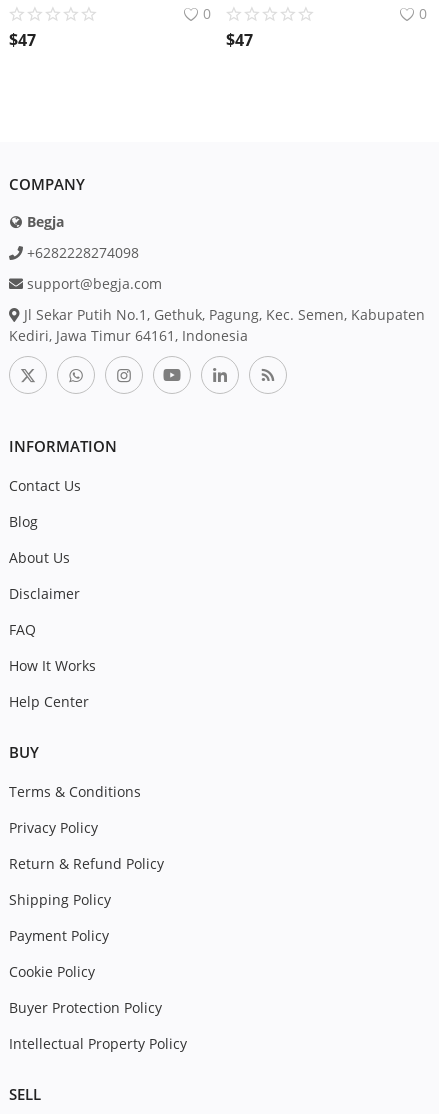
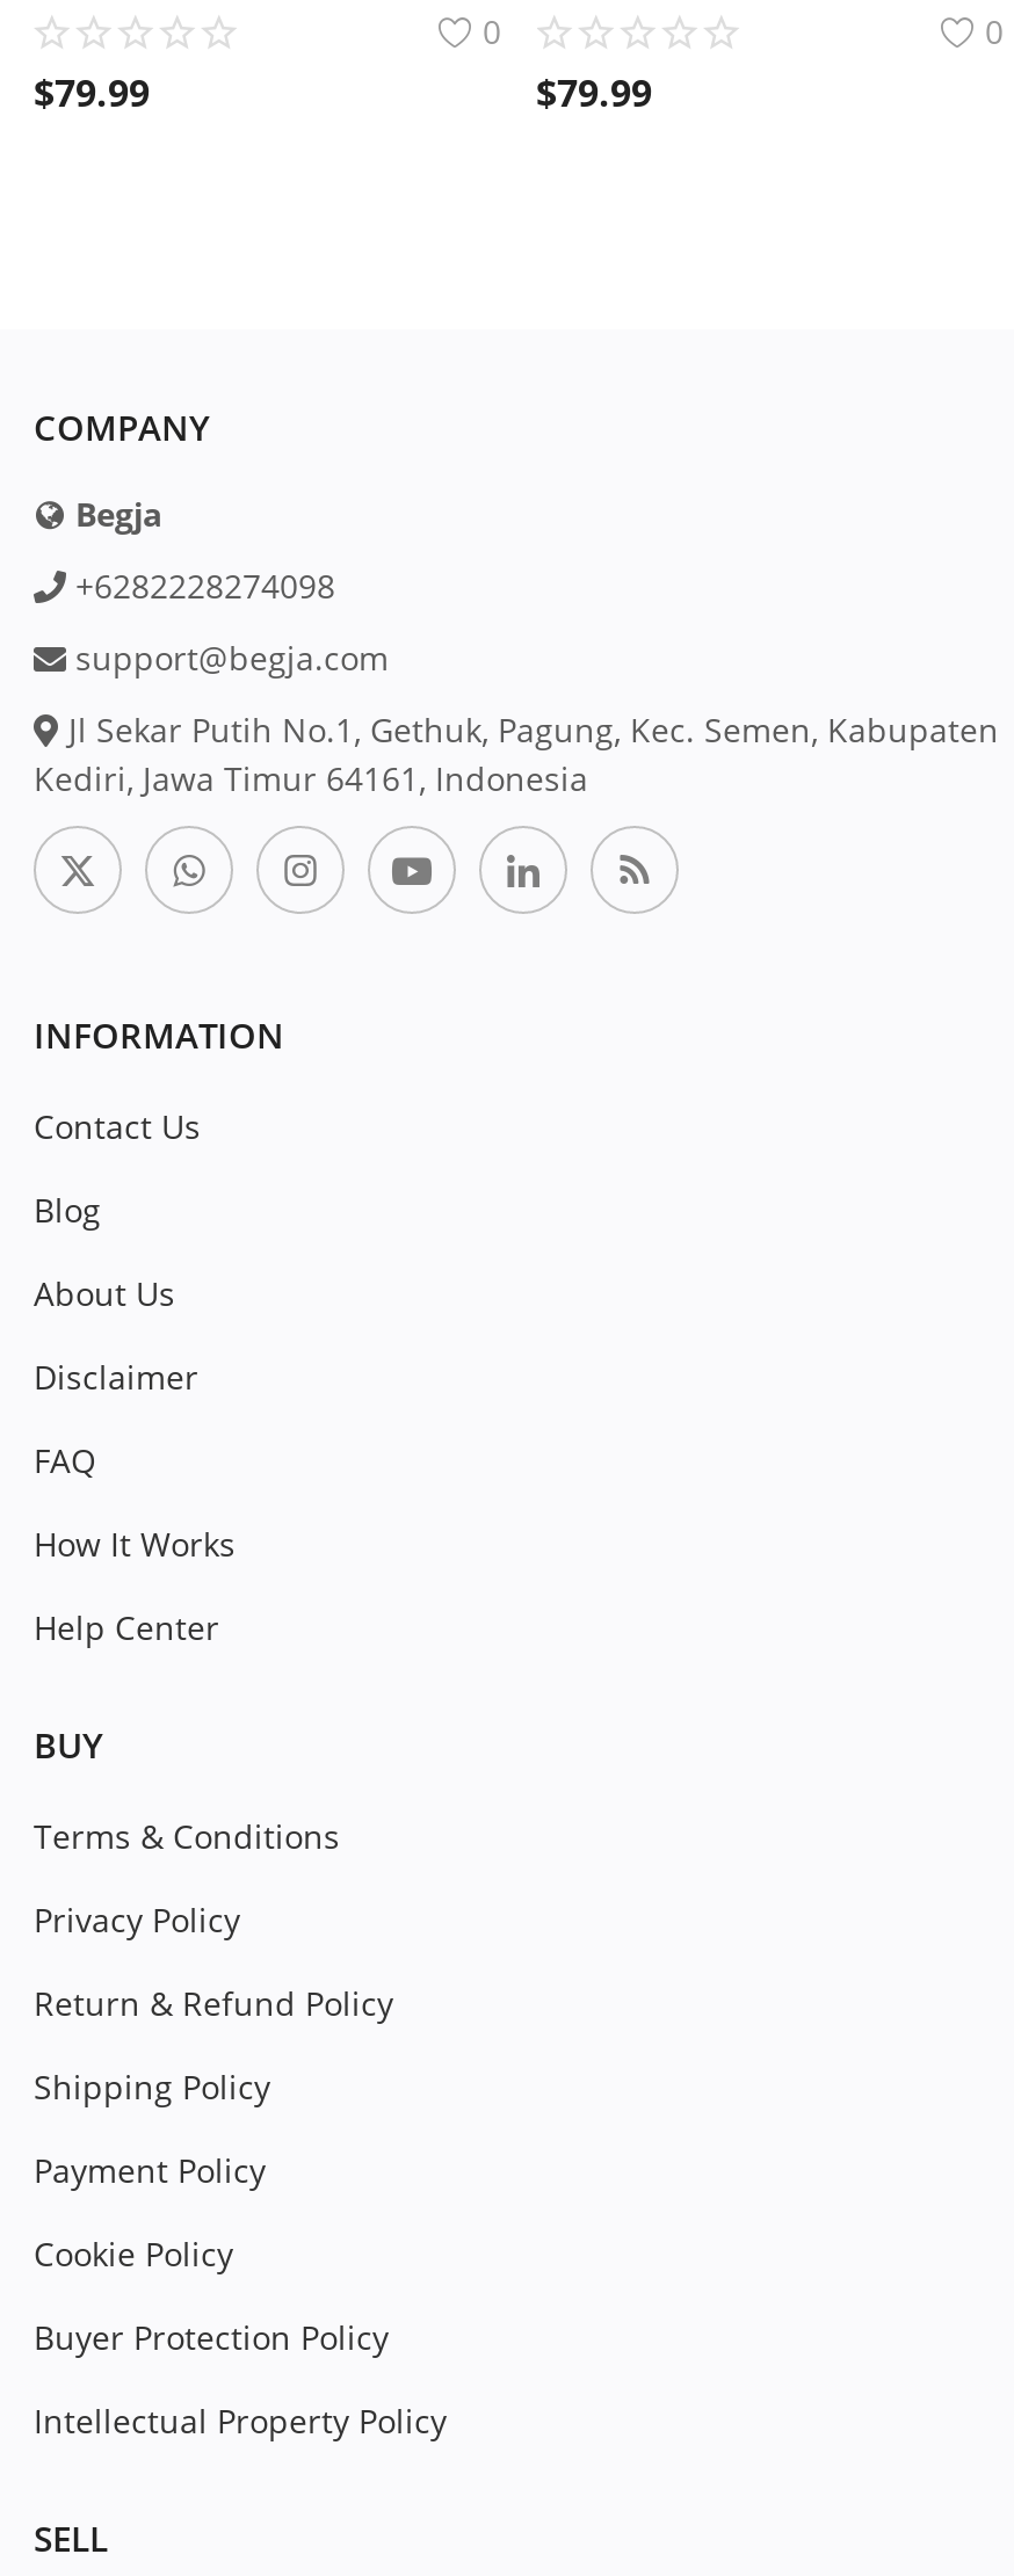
[9,28,36,50] $47 -> [34,66,150,117] $79.99
[225,28,252,50] $47 -> [536,66,652,117] $79.99

